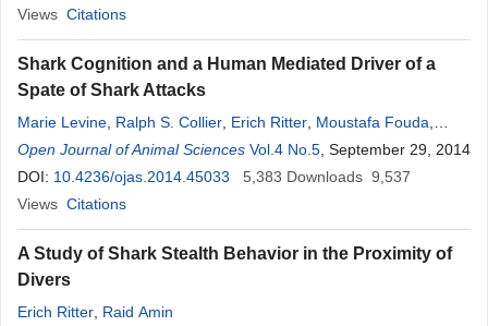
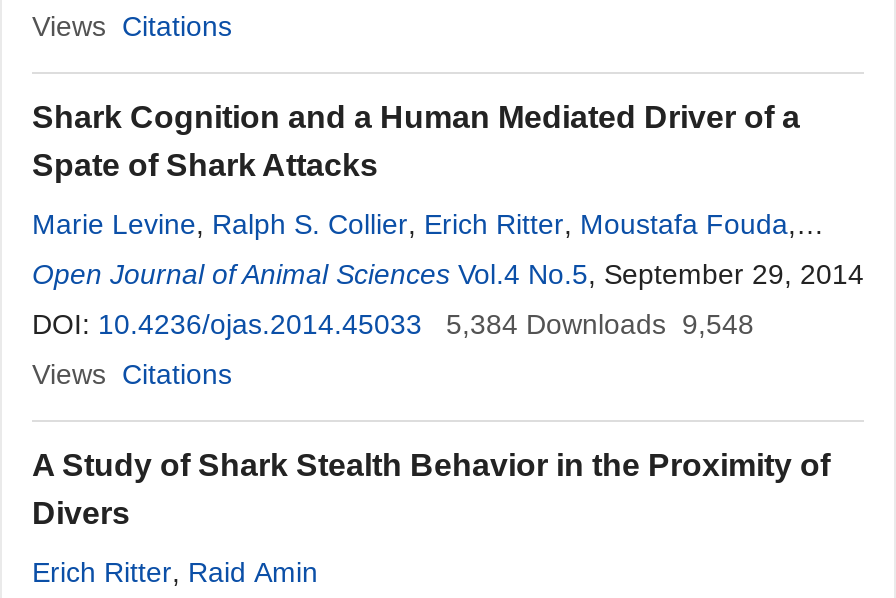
[17,168,411,185] DOI: 10.4236/ojas.2014.45033 5,383 Downloads 9,537 -> [32,308,754,340] DOI: 10.4236/ojas.2014.45033 5,384 Downloads 9,548

